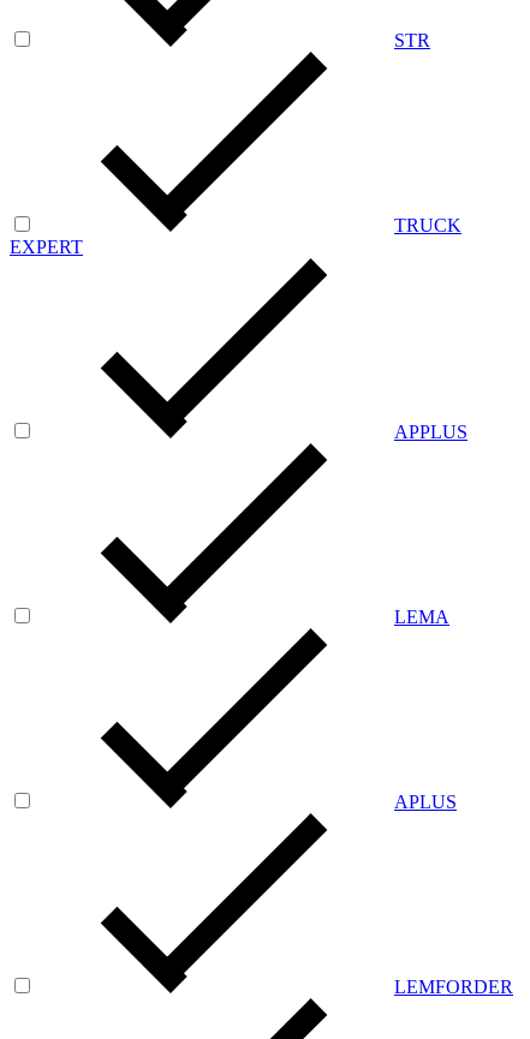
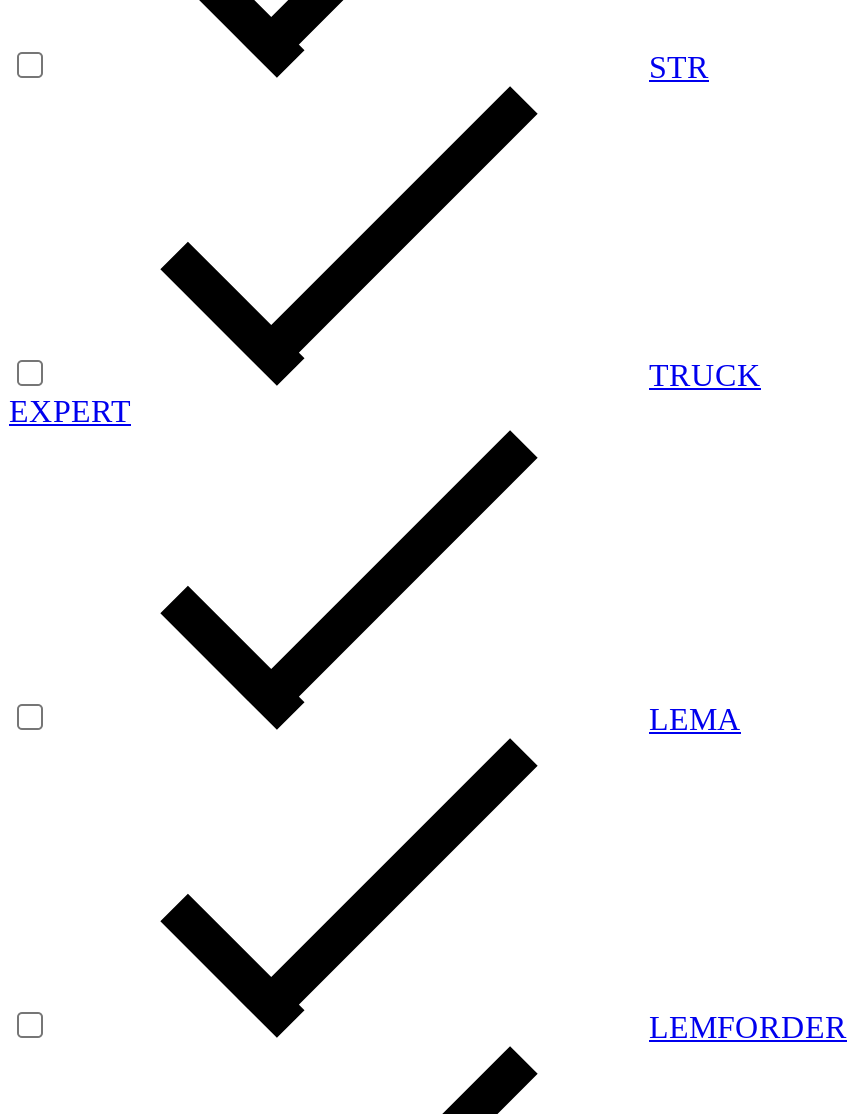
[394,422,468,442] APPLUS -> none
[394,792,457,812] APLUS -> none

